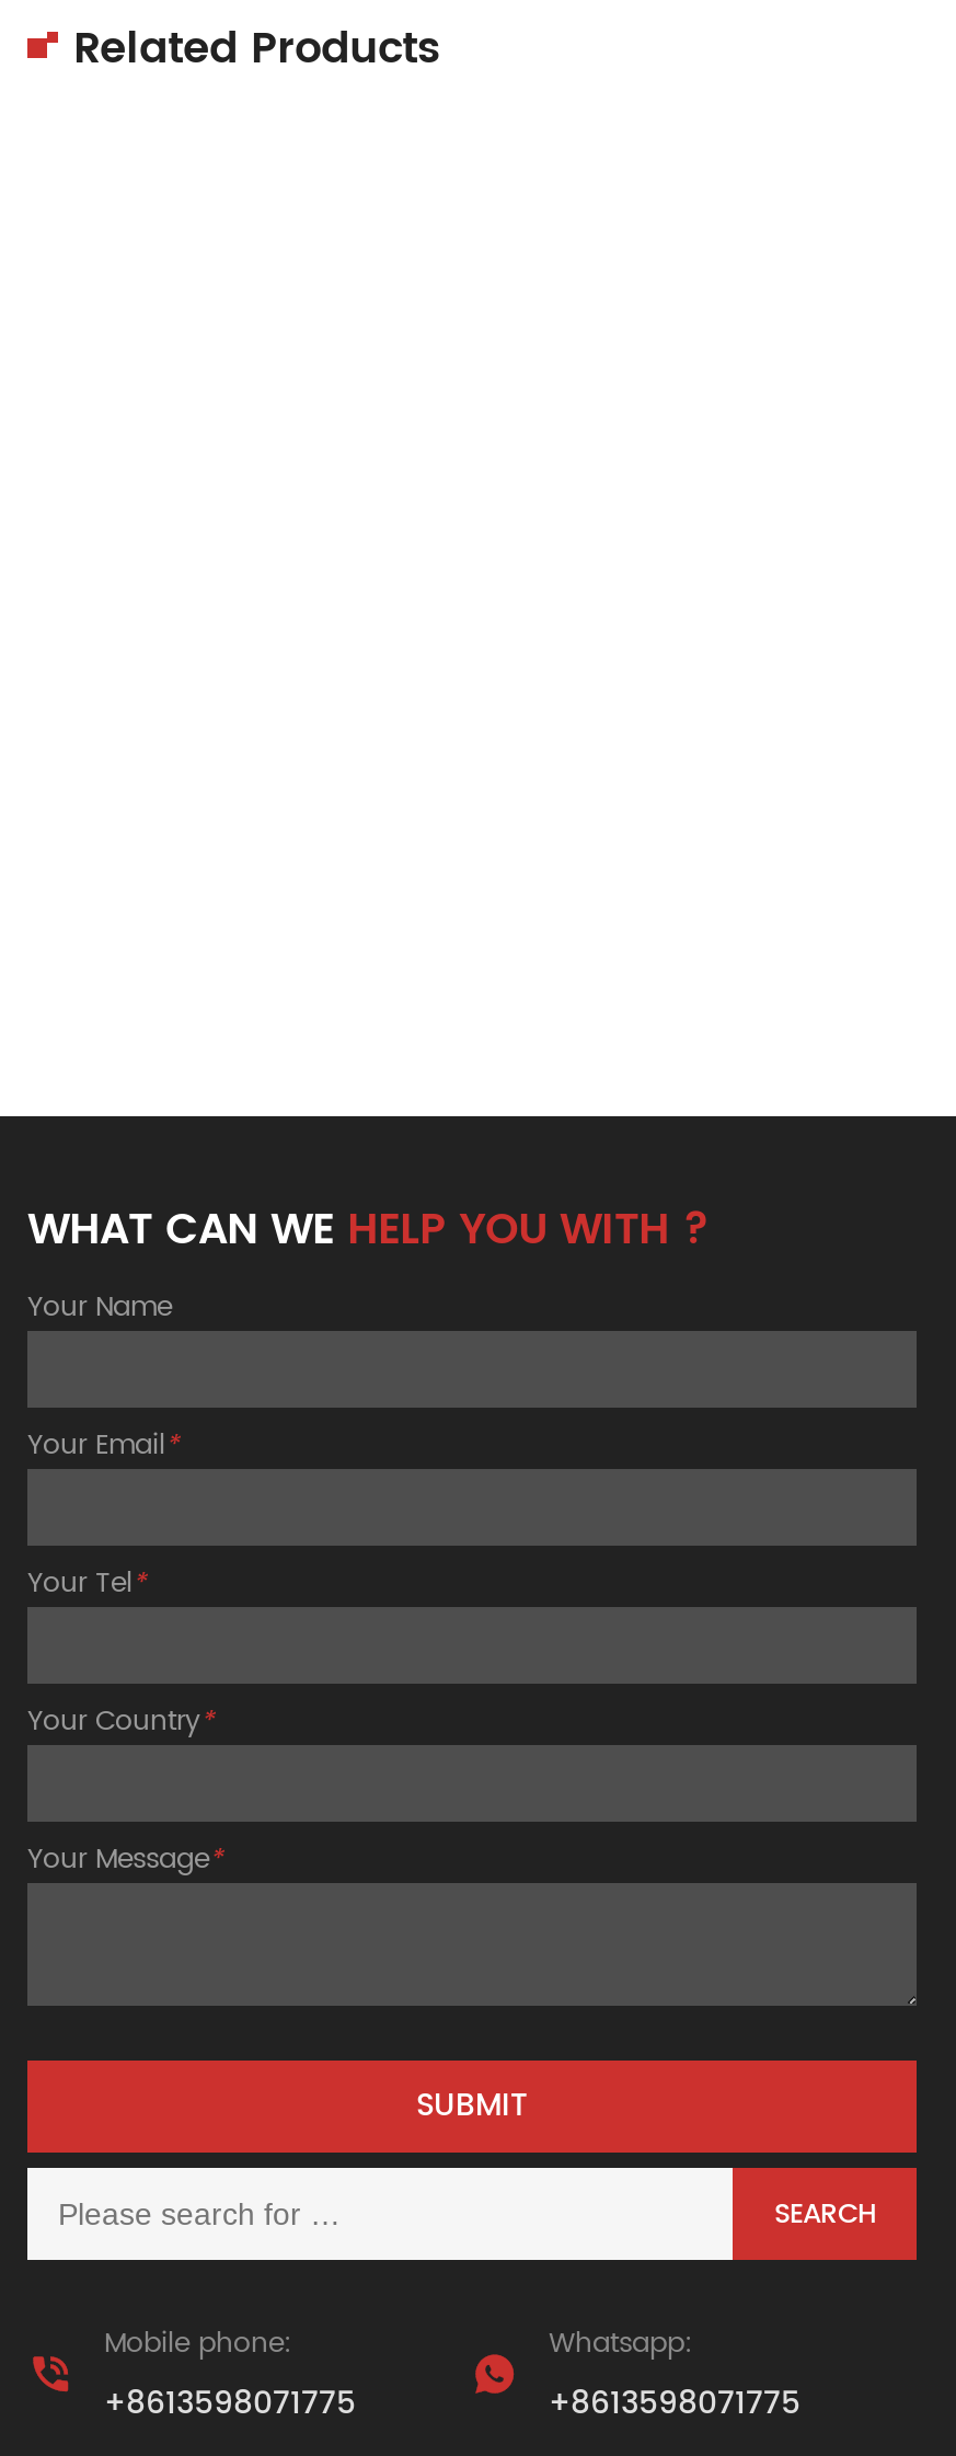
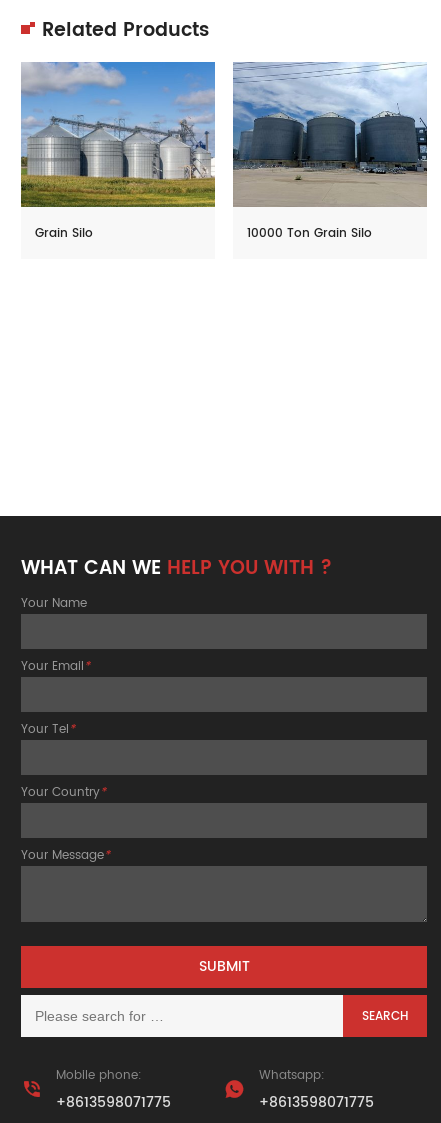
none -> [20,61,372,242] [image] | Grain Silo | 10000 Ton Grain Silo
none -> [232,61,428,208] [image]

